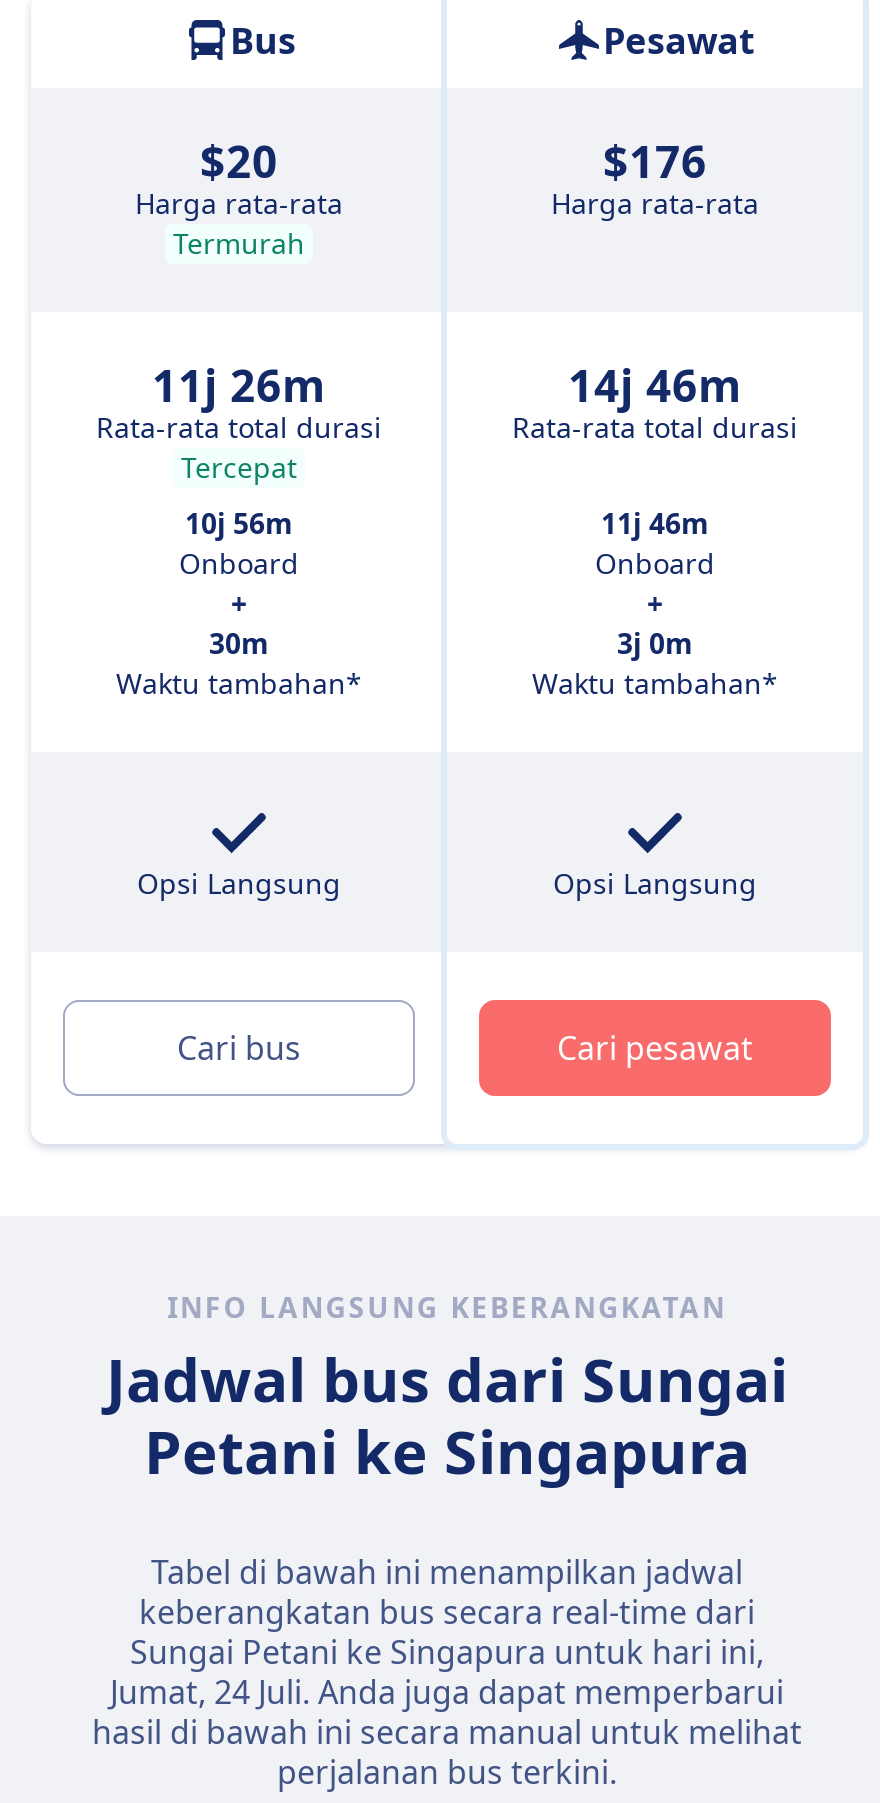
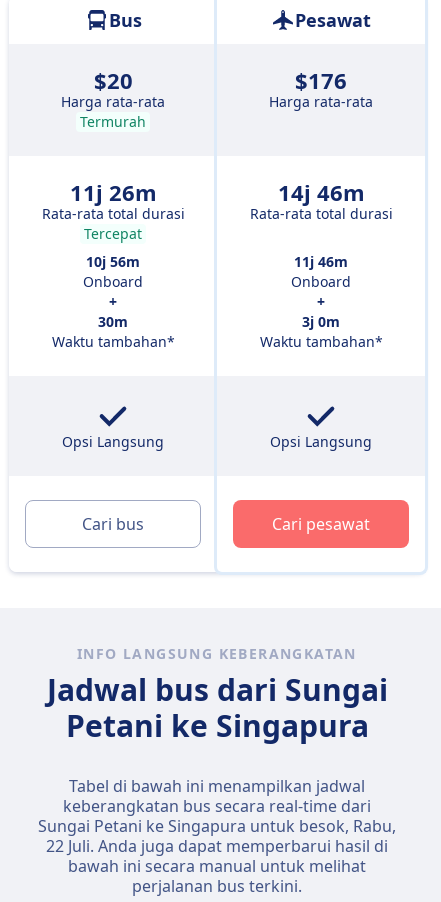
[92,1630,802,1754] Sungai Petani ke Singapura untuk hari ini, | Jumat, 24 Juli. Anda juga dapat memperbarui | hasil di bawah ini secara manual untuk melihat -> [38,815,396,877] Sungai Petani ke Singapura untuk besok, Rabu, | 22 Juli. Anda juga dapat memperbarui hasil di | bawah ini secara manual untuk melihat

